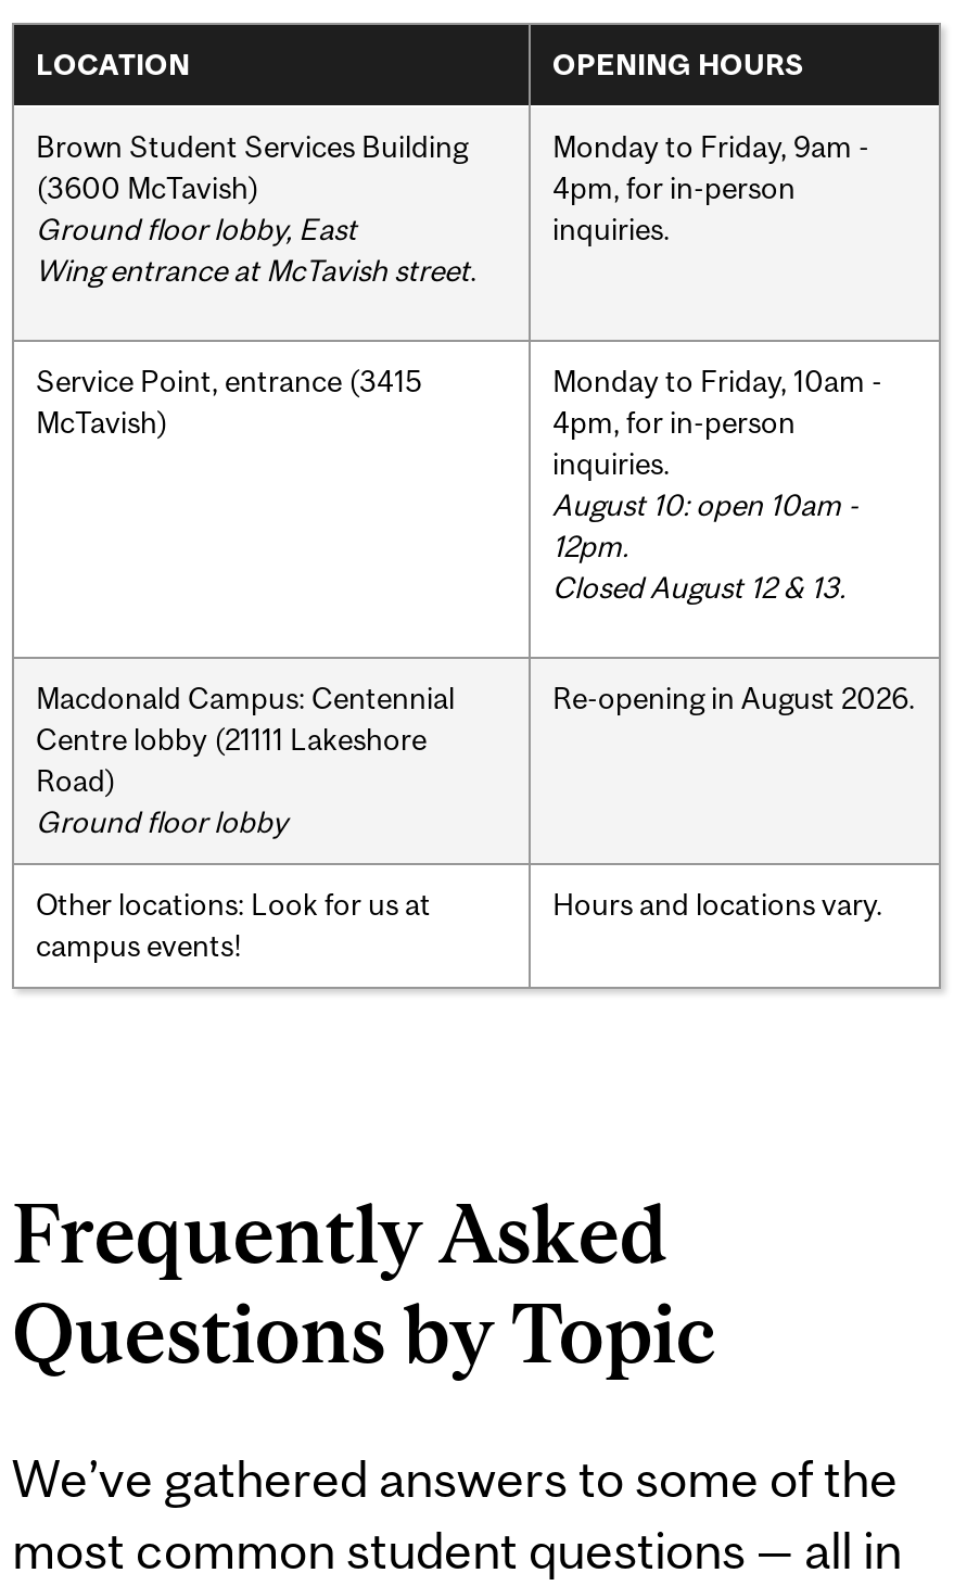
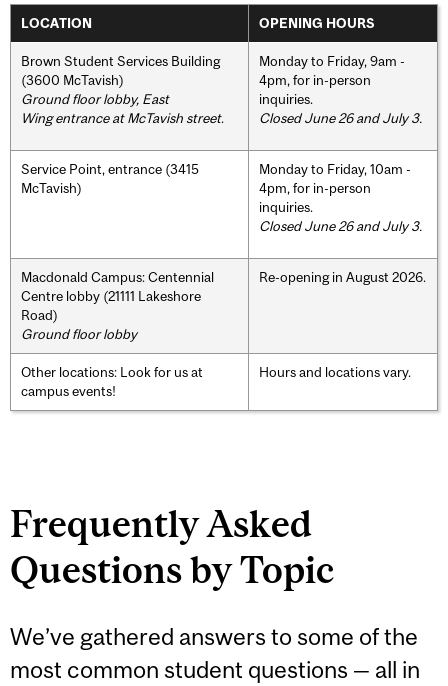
none -> [259,110,422,126] Closed June 26 and July 3.
[552,487,858,604] August 10: open 10am - | 12pm. | Closed August 12 & 13. -> [259,218,422,234] Closed June 26 and July 3.

